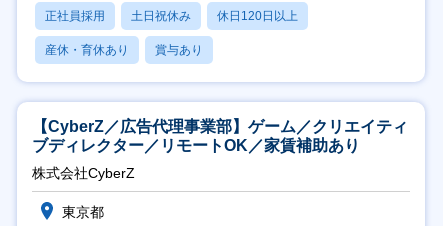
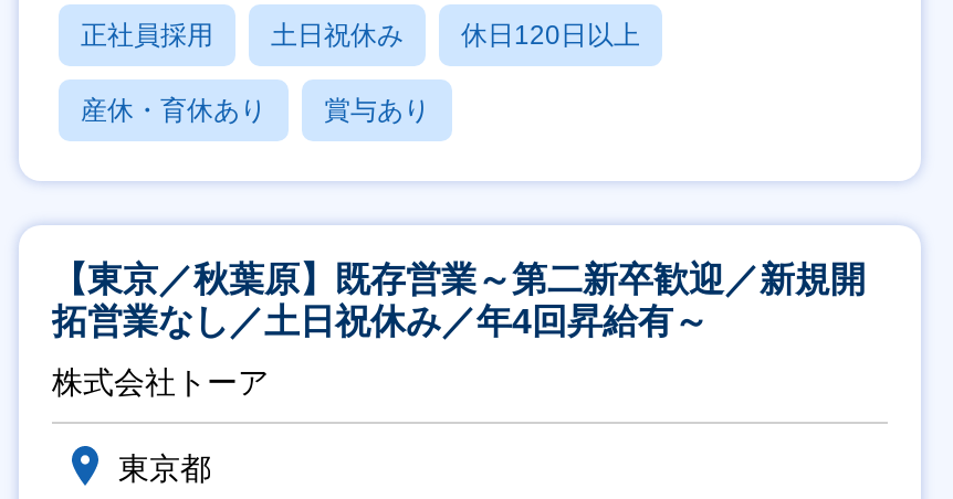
[32,118,408,154] 【CyberZ／広告代理事業部】ゲーム／クリエイティ | ブディレクター／リモートOK／家賃補助あり -> [52,261,866,340] 【東京／秋葉原】既存営業～第二新卒歓迎／新規開 | 拓営業なし／土日祝休み／年4回昇給有～
[32,165,135,181] 株式会社CyberZ -> [52,364,269,400] 株式会社トーア

